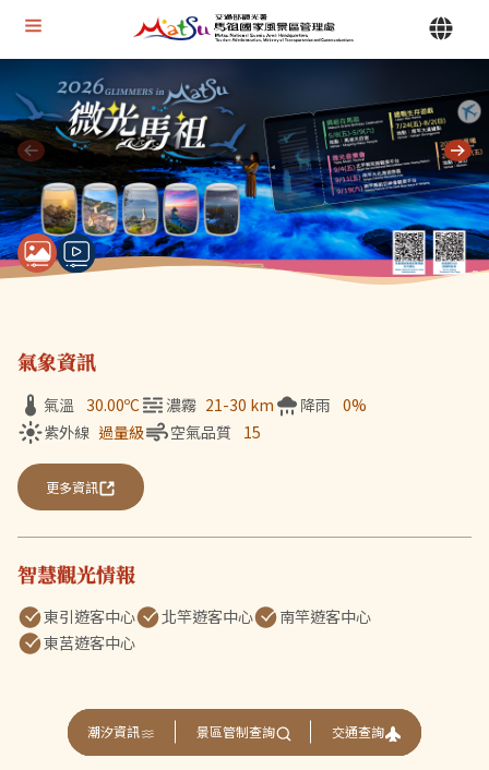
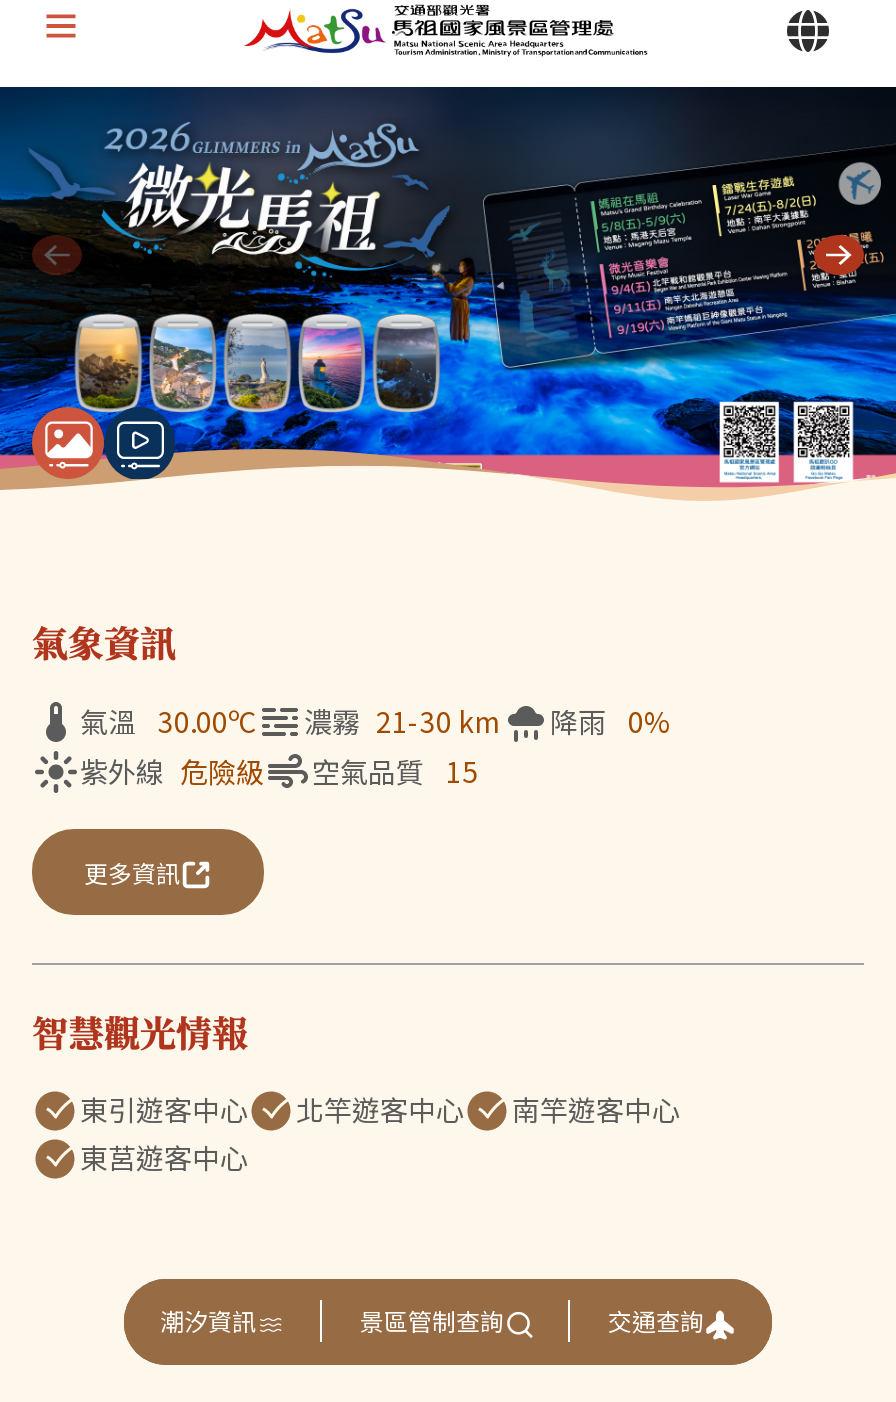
[44,421,144,443] 紫外線 過量級 -> [80,751,264,791] 紫外線 危險級

